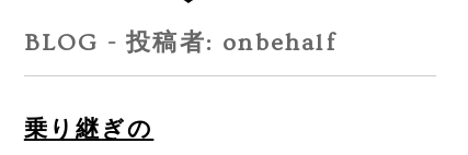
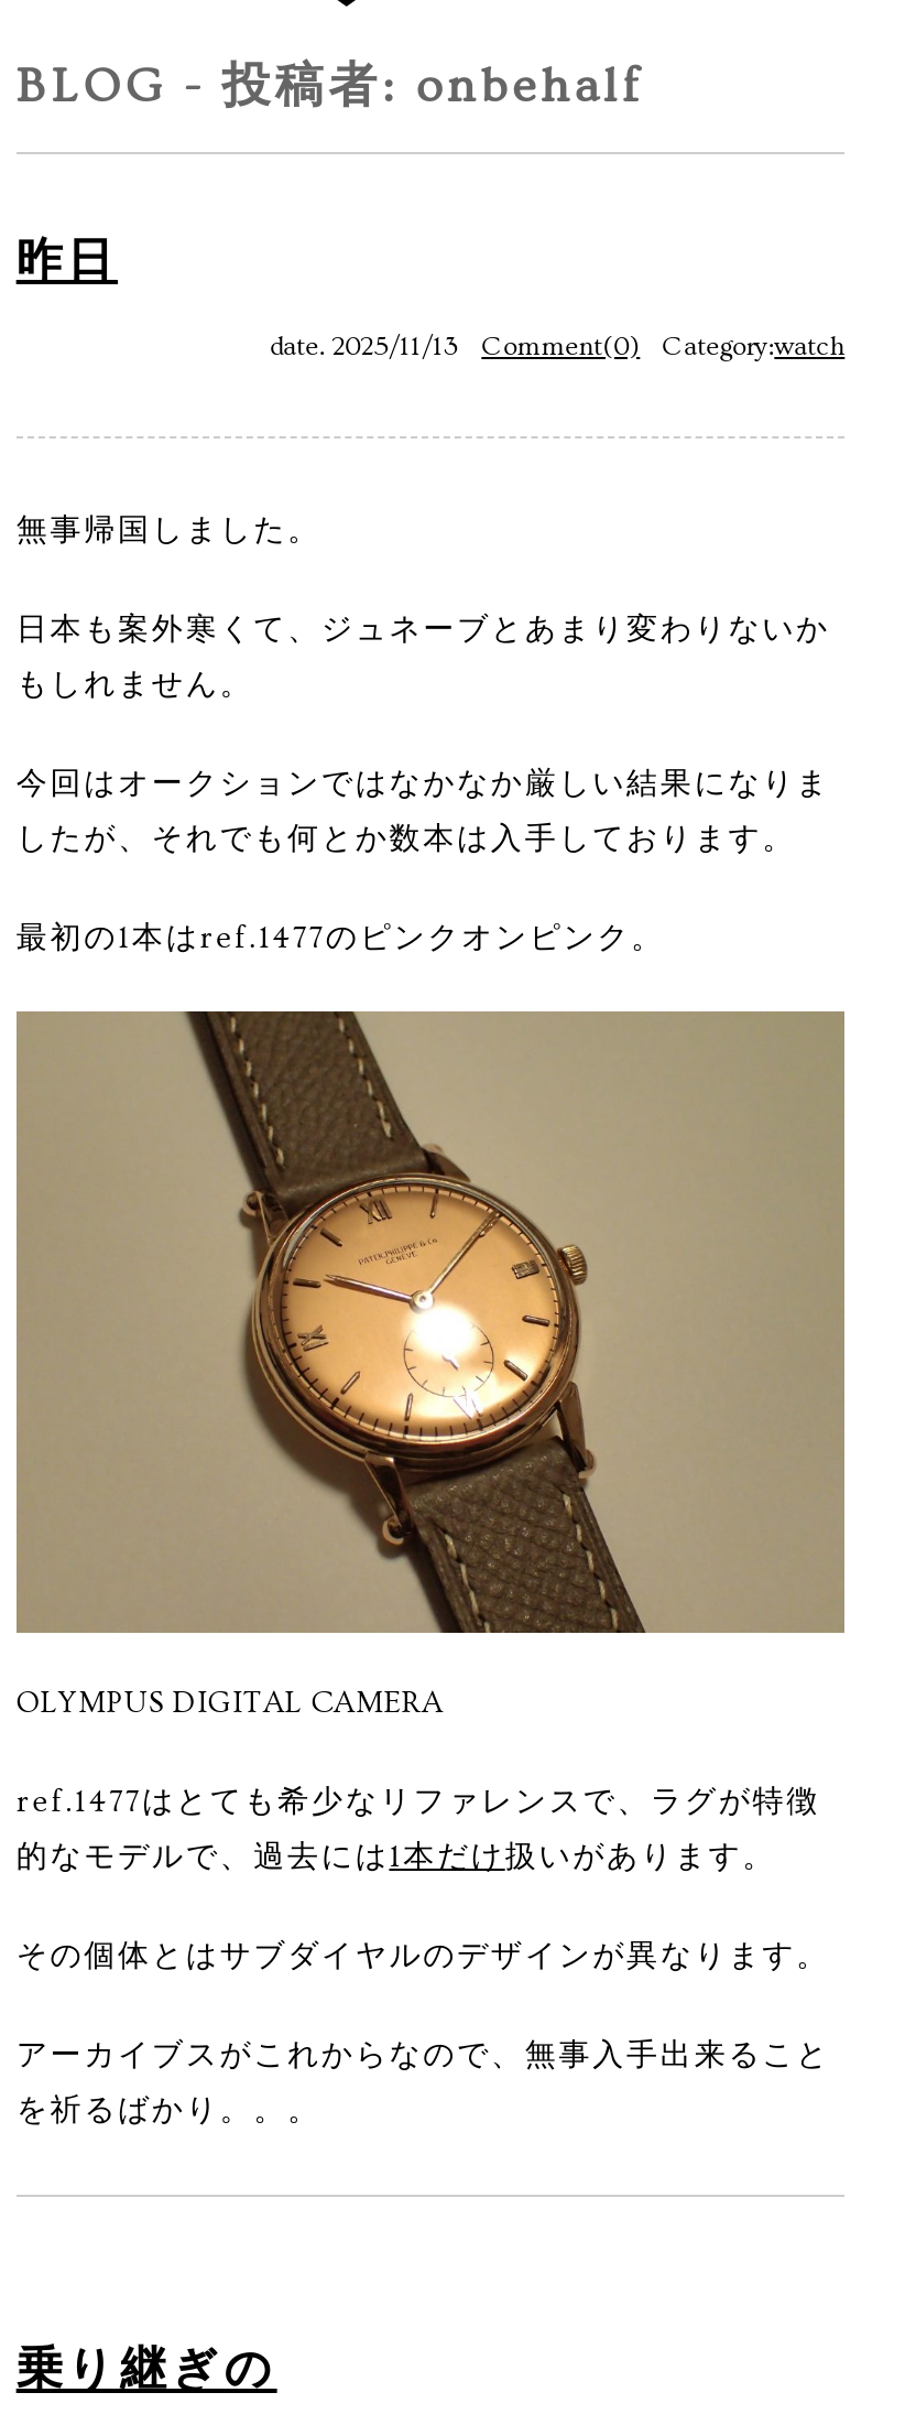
none -> [14,1009,847,2129] [image] | OLYMPUS DIGITAL CAMERA | ref.1477はとても希少なリファレンスで、ラグが特徴 | 的なモデルで、過去には1本だけ扱いがあります。 | その個体とはサブダイヤルのデザインが異なります。 | アーカイブスがこれからなので、無事入手出来ること | を祈るばかり。。。
none -> [16,236,845,361] 昨日 | Category:watch | Comment(0) | date. 2025/11/13
none -> [16,513,830,956] 無事帰国しました。 | 日本も案外寒くて、ジュネーブとあまり変わりないか | もしれません。 | 今回はオークションではなかなか厳しい結果になりま | したが、それでも何とか数本は入手しております。 | 最初の1本はref.1477のピンクオンピンク。

